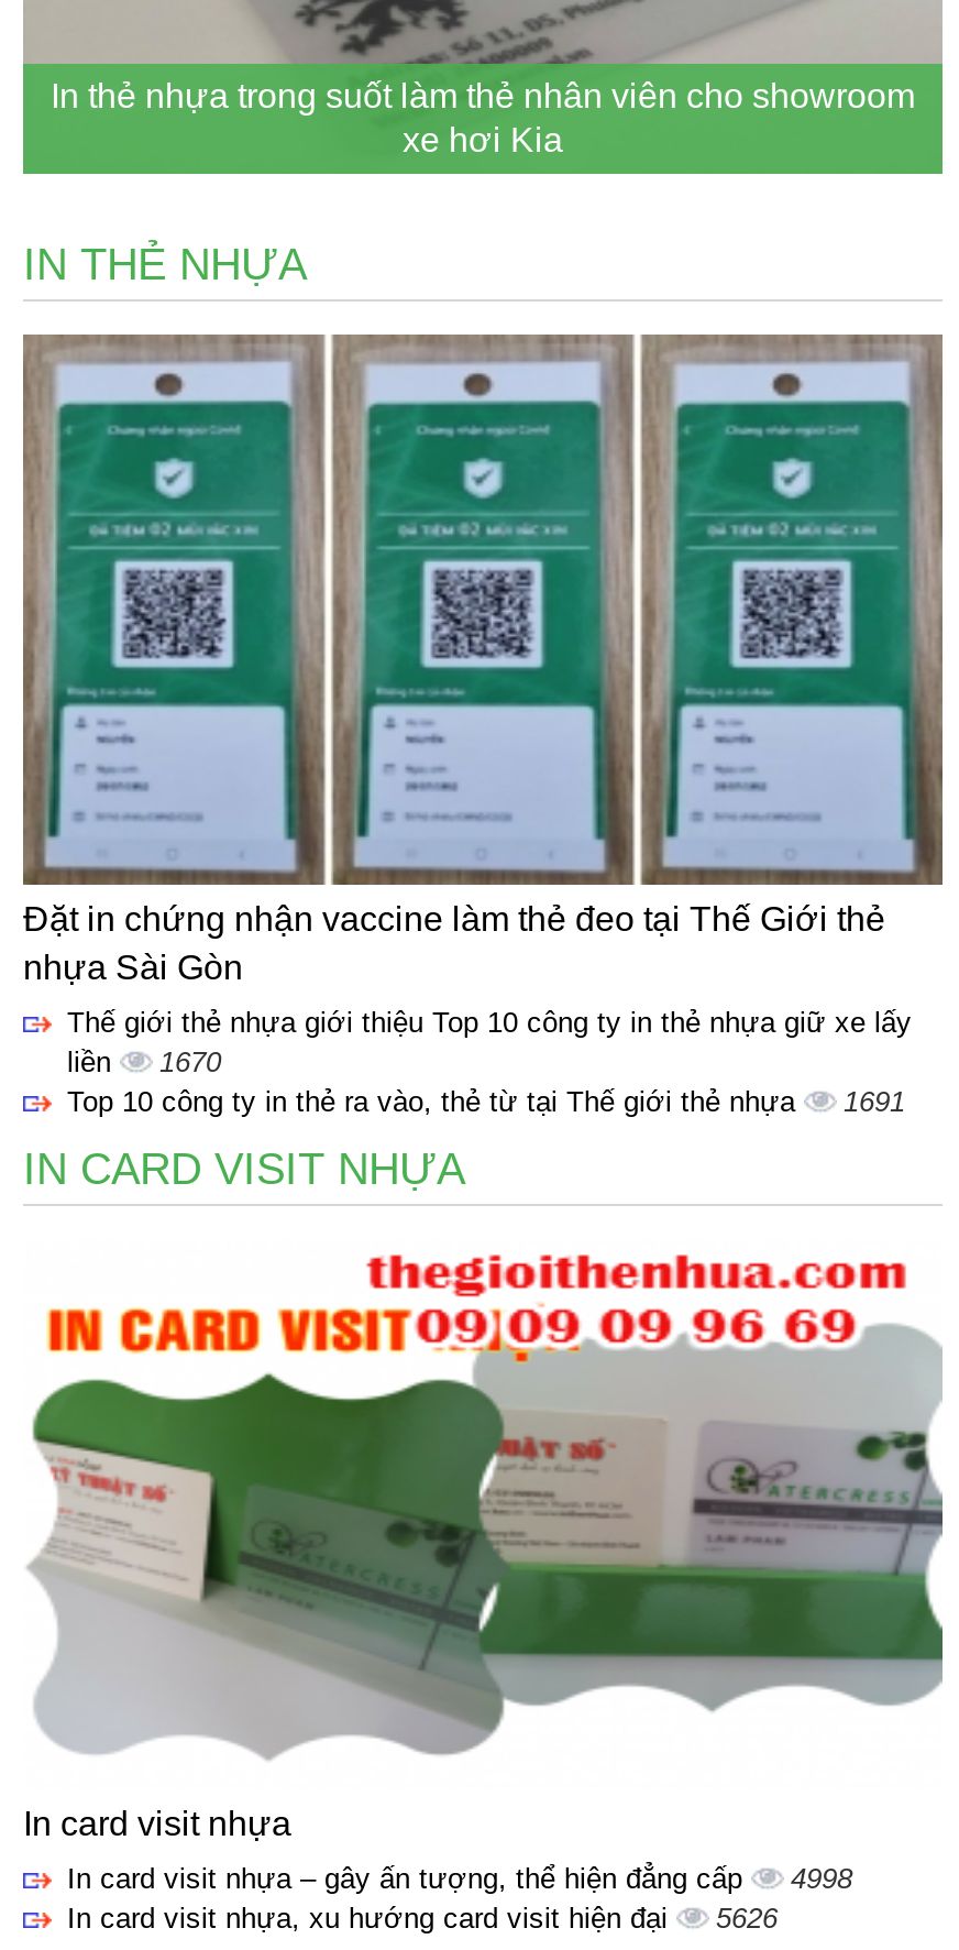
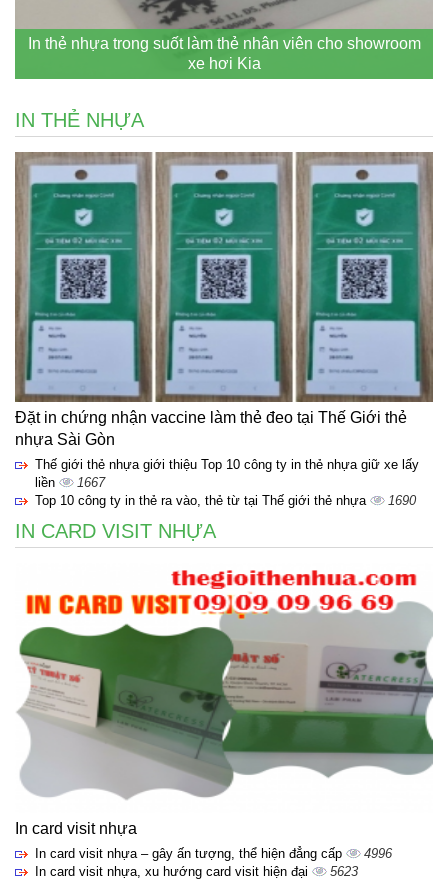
[67,1046,221,1079] liền 1670 -> [35,475,105,490] liền 1667
[67,1085,905,1118] Top 10 công ty in thẻ ra vào, thẻ từ tại Thế giới thẻ nhựa 1691 -> [35,493,416,508] Top 10 công ty in thẻ ra vào, thẻ từ tại Thế giới thẻ nhựa 1690
[67,1862,852,1895] In card visit nhựa – gây ấn tượng, thể hiện đẳng cấp 4998 -> [35,846,392,861] In card visit nhựa – gây ấn tượng, thể hiện đẳng cấp 4996
[67,1902,778,1935] In card visit nhựa, xu hướng card visit hiện đại 5626 -> [35,864,358,879] In card visit nhựa, xu hướng card visit hiện đại 5623

